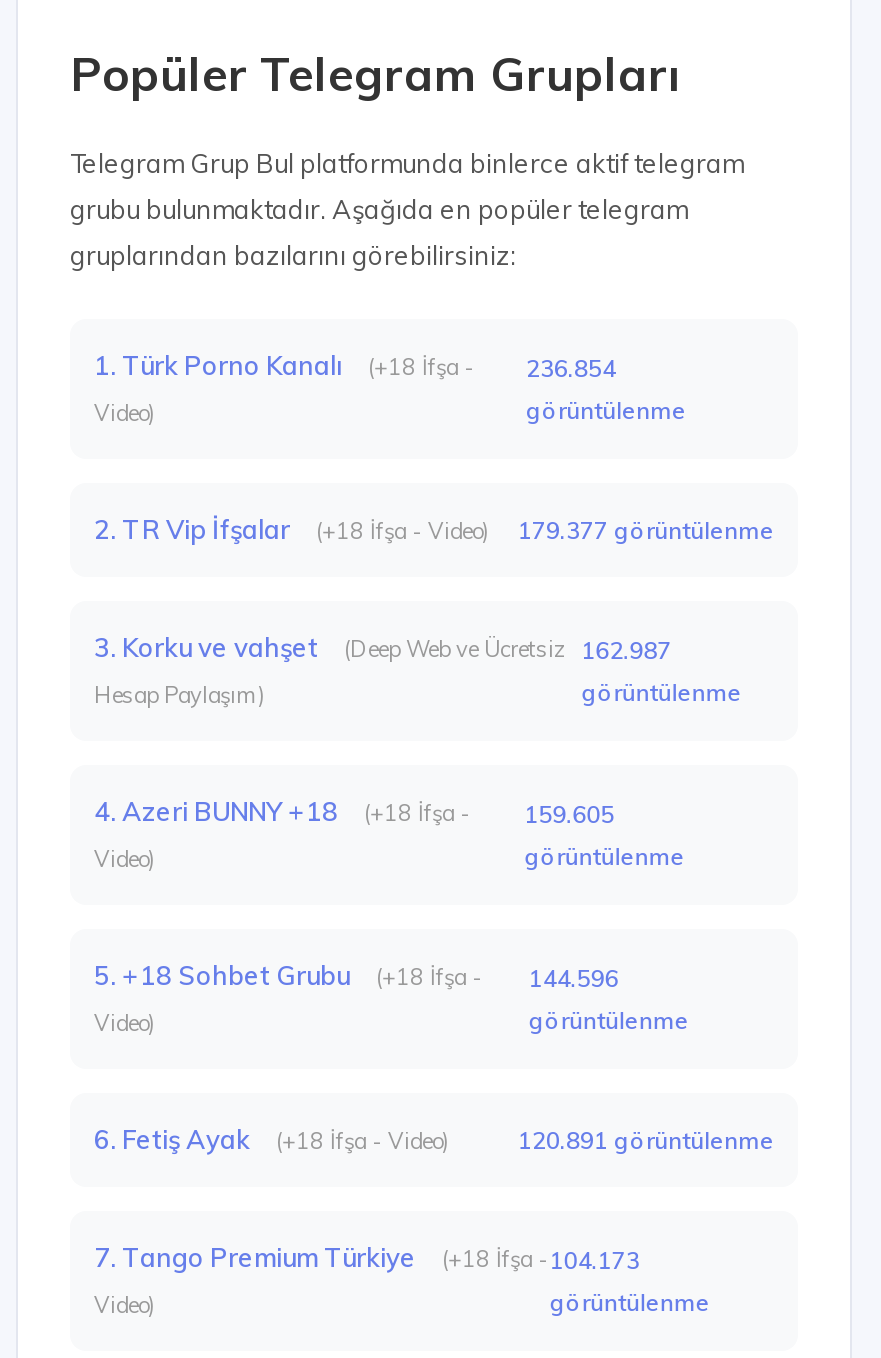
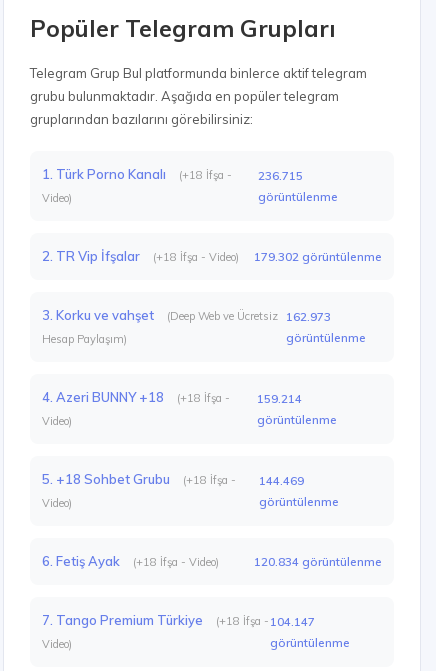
[94,348,616,382] 1. Türk Porno Kanalı (+18 İfşa - 236.854 -> [42,166,303,183] 1. Türk Porno Kanalı (+18 İfşa - 236.715
[518,514,774,544] 179.377 görüntülenme -> [254,249,382,264] 179.302 görüntülenme
[94,630,671,664] 3. Korku ve vahşet (Deep Web ve Ücretsiz 162.987 -> [42,307,331,324] 3. Korku ve vahşet (Deep Web ve Ücretsiz 162.973
[94,794,615,828] 4. Azeri BUNNY +18 (+18 İfşa - 159.605 -> [42,389,302,406] 4. Azeri BUNNY +18 (+18 İfşa - 159.214
[94,958,619,992] 5. +18 Sohbet Grubu (+18 İfşa - 144.596 -> [42,471,304,488] 5. +18 Sohbet Grubu (+18 İfşa - 144.469
[518,1124,774,1154] 120.891 görüntülenme -> [254,554,382,569] 120.834 görüntülenme
[94,1240,640,1274] 7. Tango Premium Türkiye (+18 İfşa - 104.173 -> [42,612,315,629] 7. Tango Premium Türkiye (+18 İfşa - 104.147

